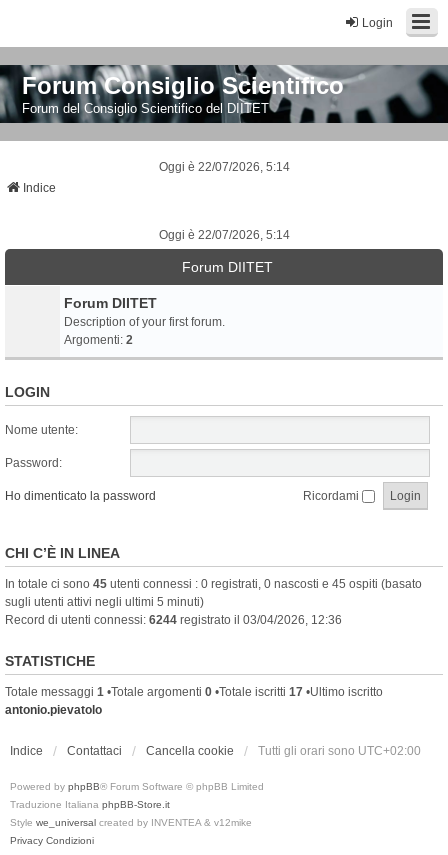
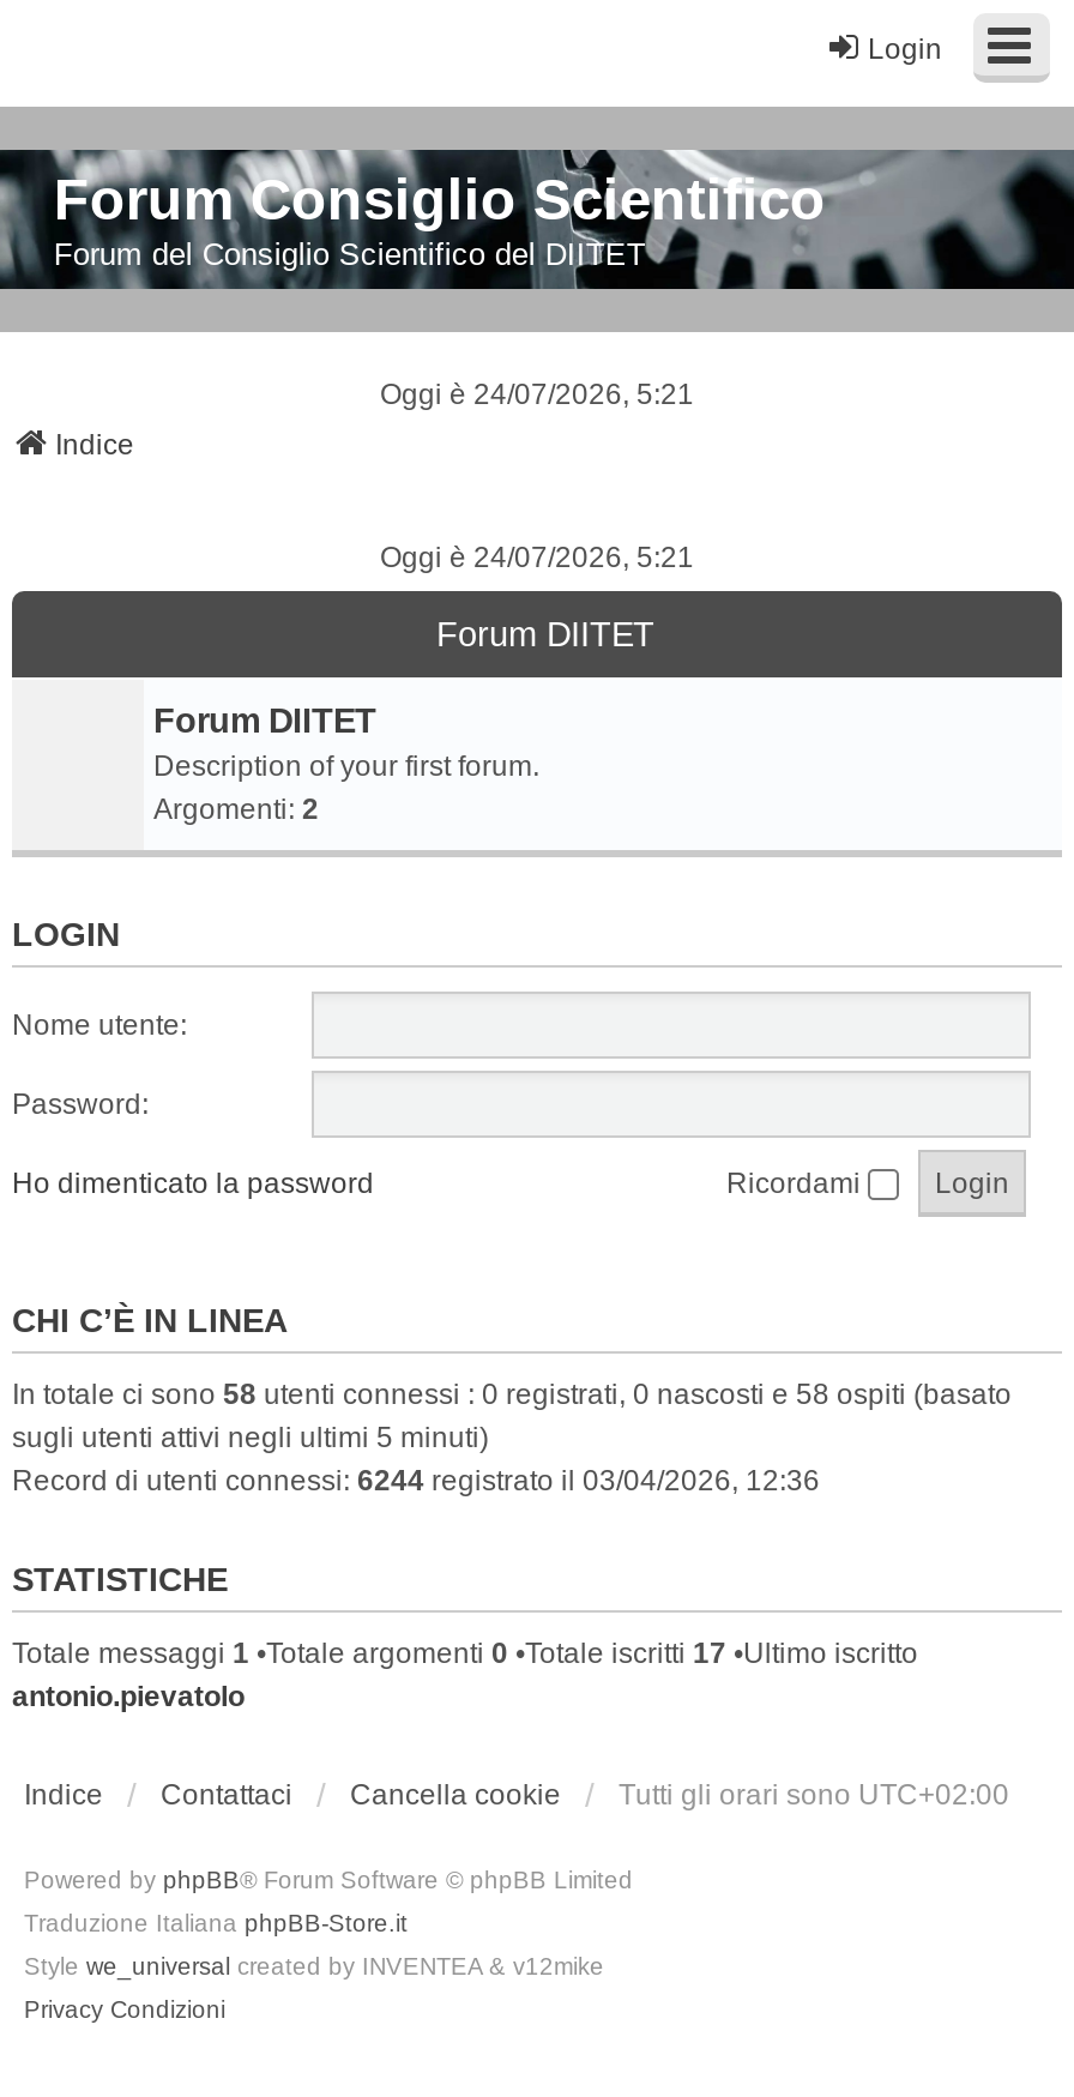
[158,160,289,174] Oggi è 22/07/2026, 5:14 -> [380,378,694,411] Oggi è 24/07/2026, 5:21
[158,228,289,242] Oggi è 22/07/2026, 5:14 -> [380,541,694,575] Oggi è 24/07/2026, 5:21
[5,577,422,591] In totale ci sono 45 utenti connessi : 0 registrati, 0 nascosti e 45 ospiti (basato -> [12,1378,1012,1411] In totale ci sono 58 utenti connessi : 0 registrati, 0 nascosti e 58 ospiti (basato

